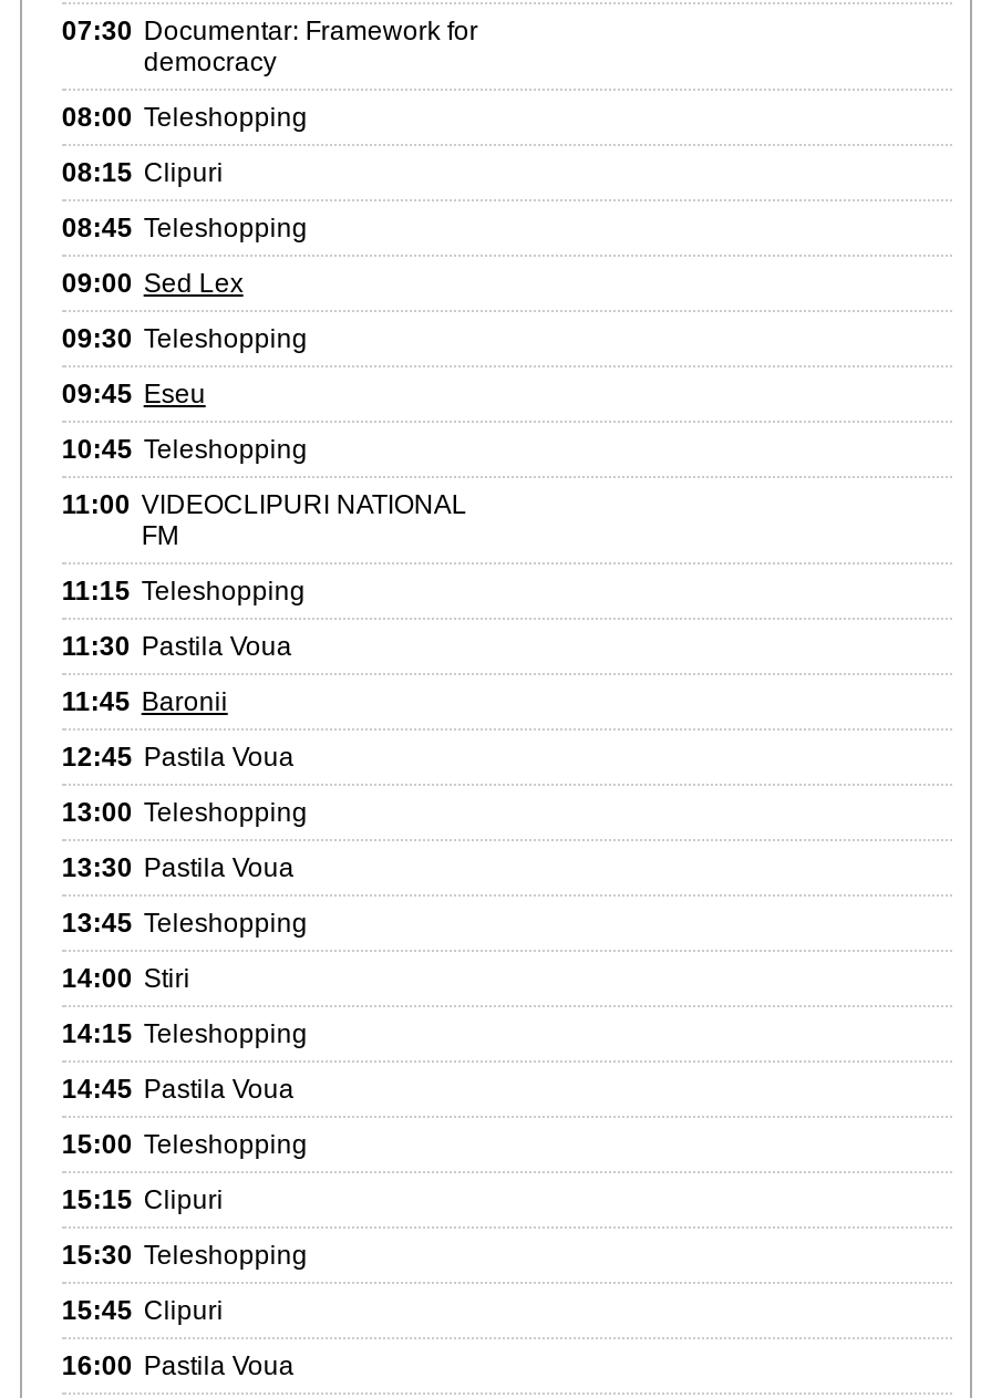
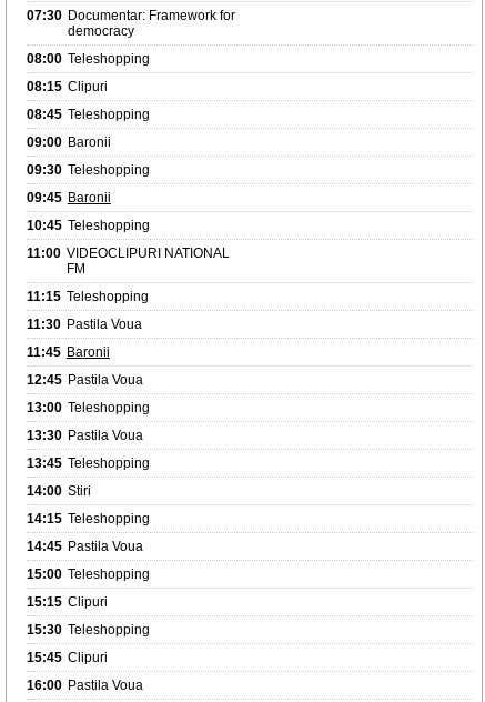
[62,268,243,299] 09:00 Sed Lex -> [26,134,111,150] 09:00 Baronii
[62,379,206,410] 09:45 Eseu -> [26,190,111,205] 09:45 Baronii

